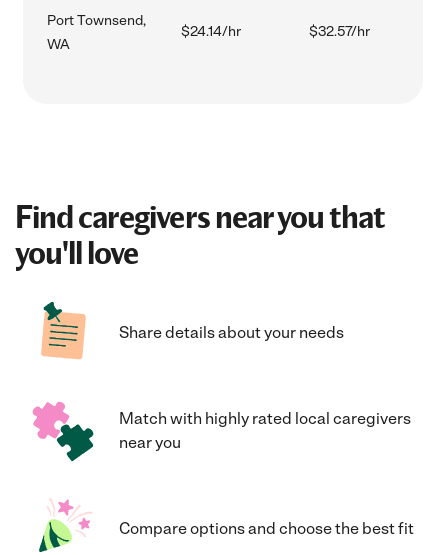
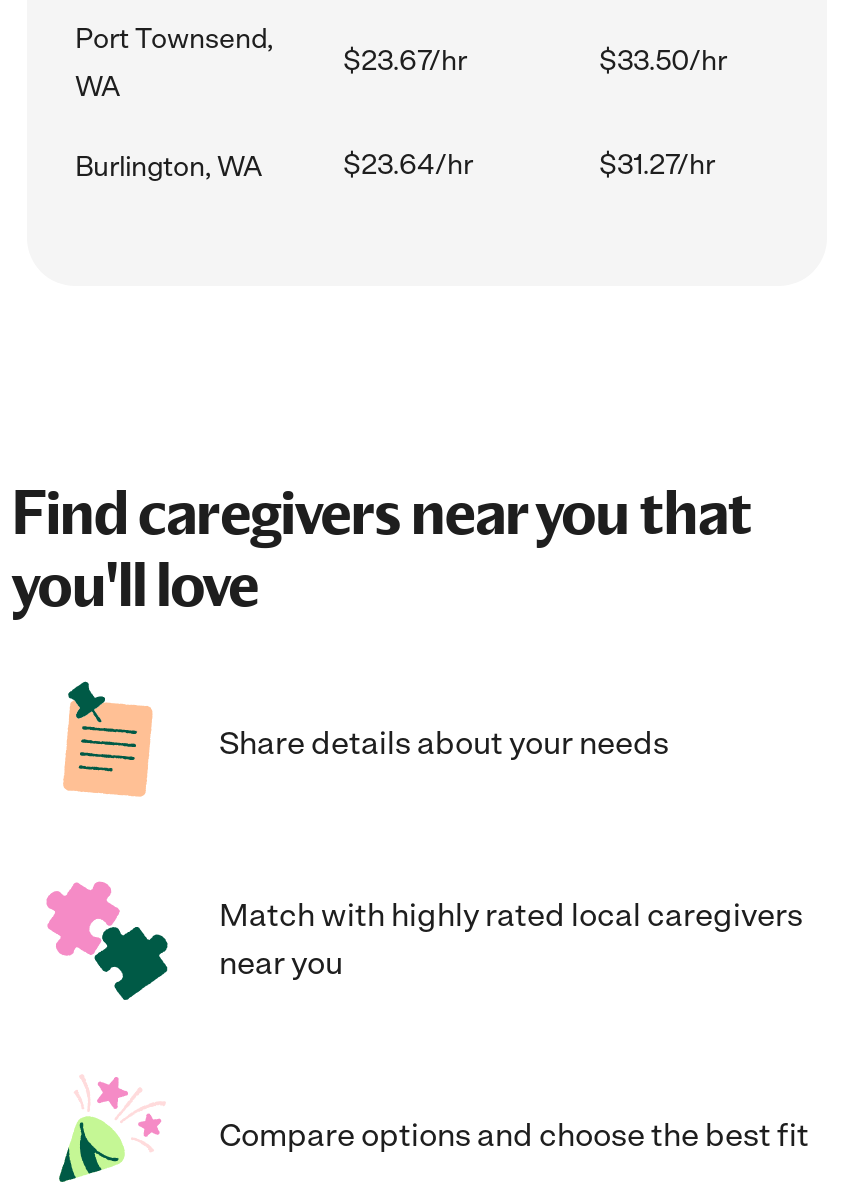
[181,23,370,40] $24.14/hr | $32.57/hr -> [75,44,727,184] $23.67/hr | $33.50/hr | Burlington, WA | $23.64/hr | $31.27/hr

